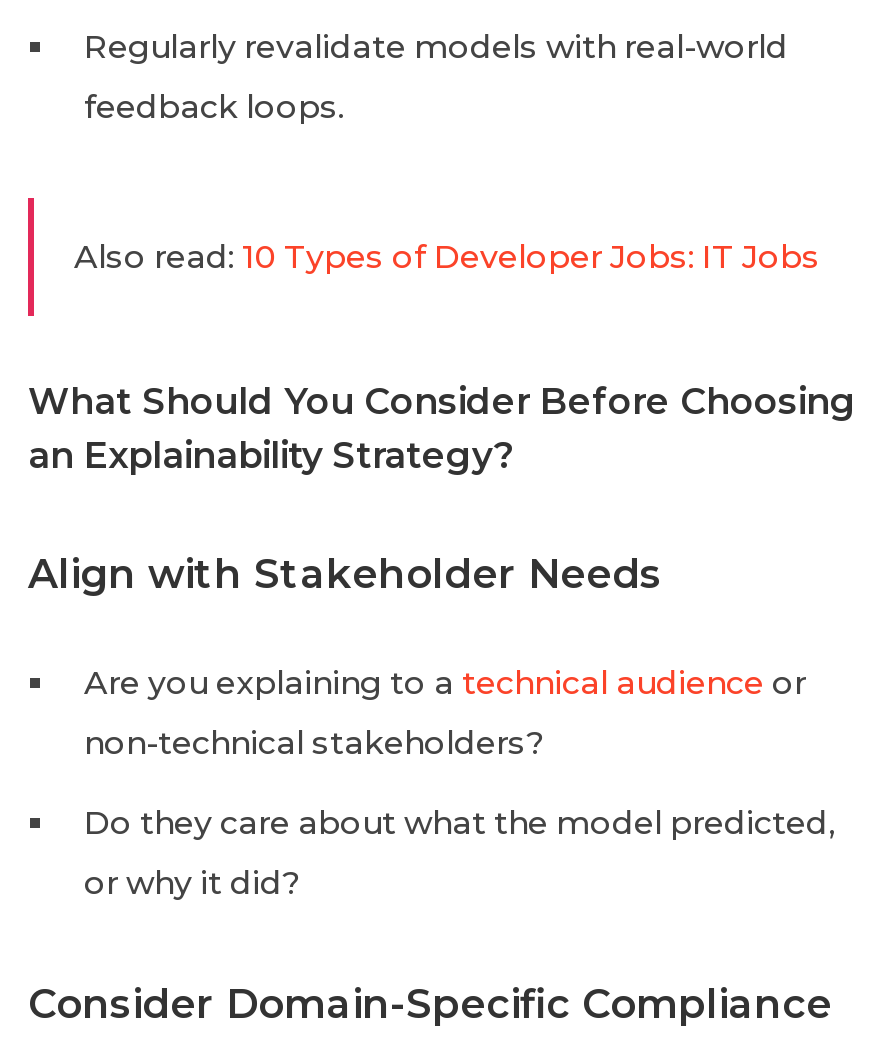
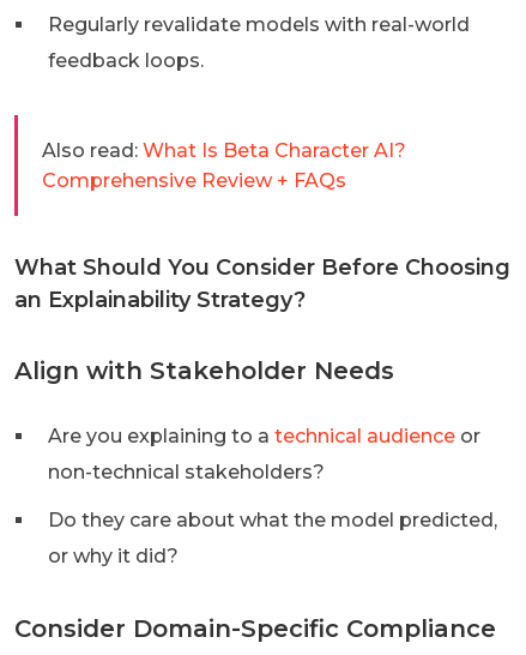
[74,238,820,276] Also read: 10 Types of Developer Jobs: IT Jobs -> [42,139,406,192] Also read: What Is Beta Character AI? | Comprehensive Review + FAQs

